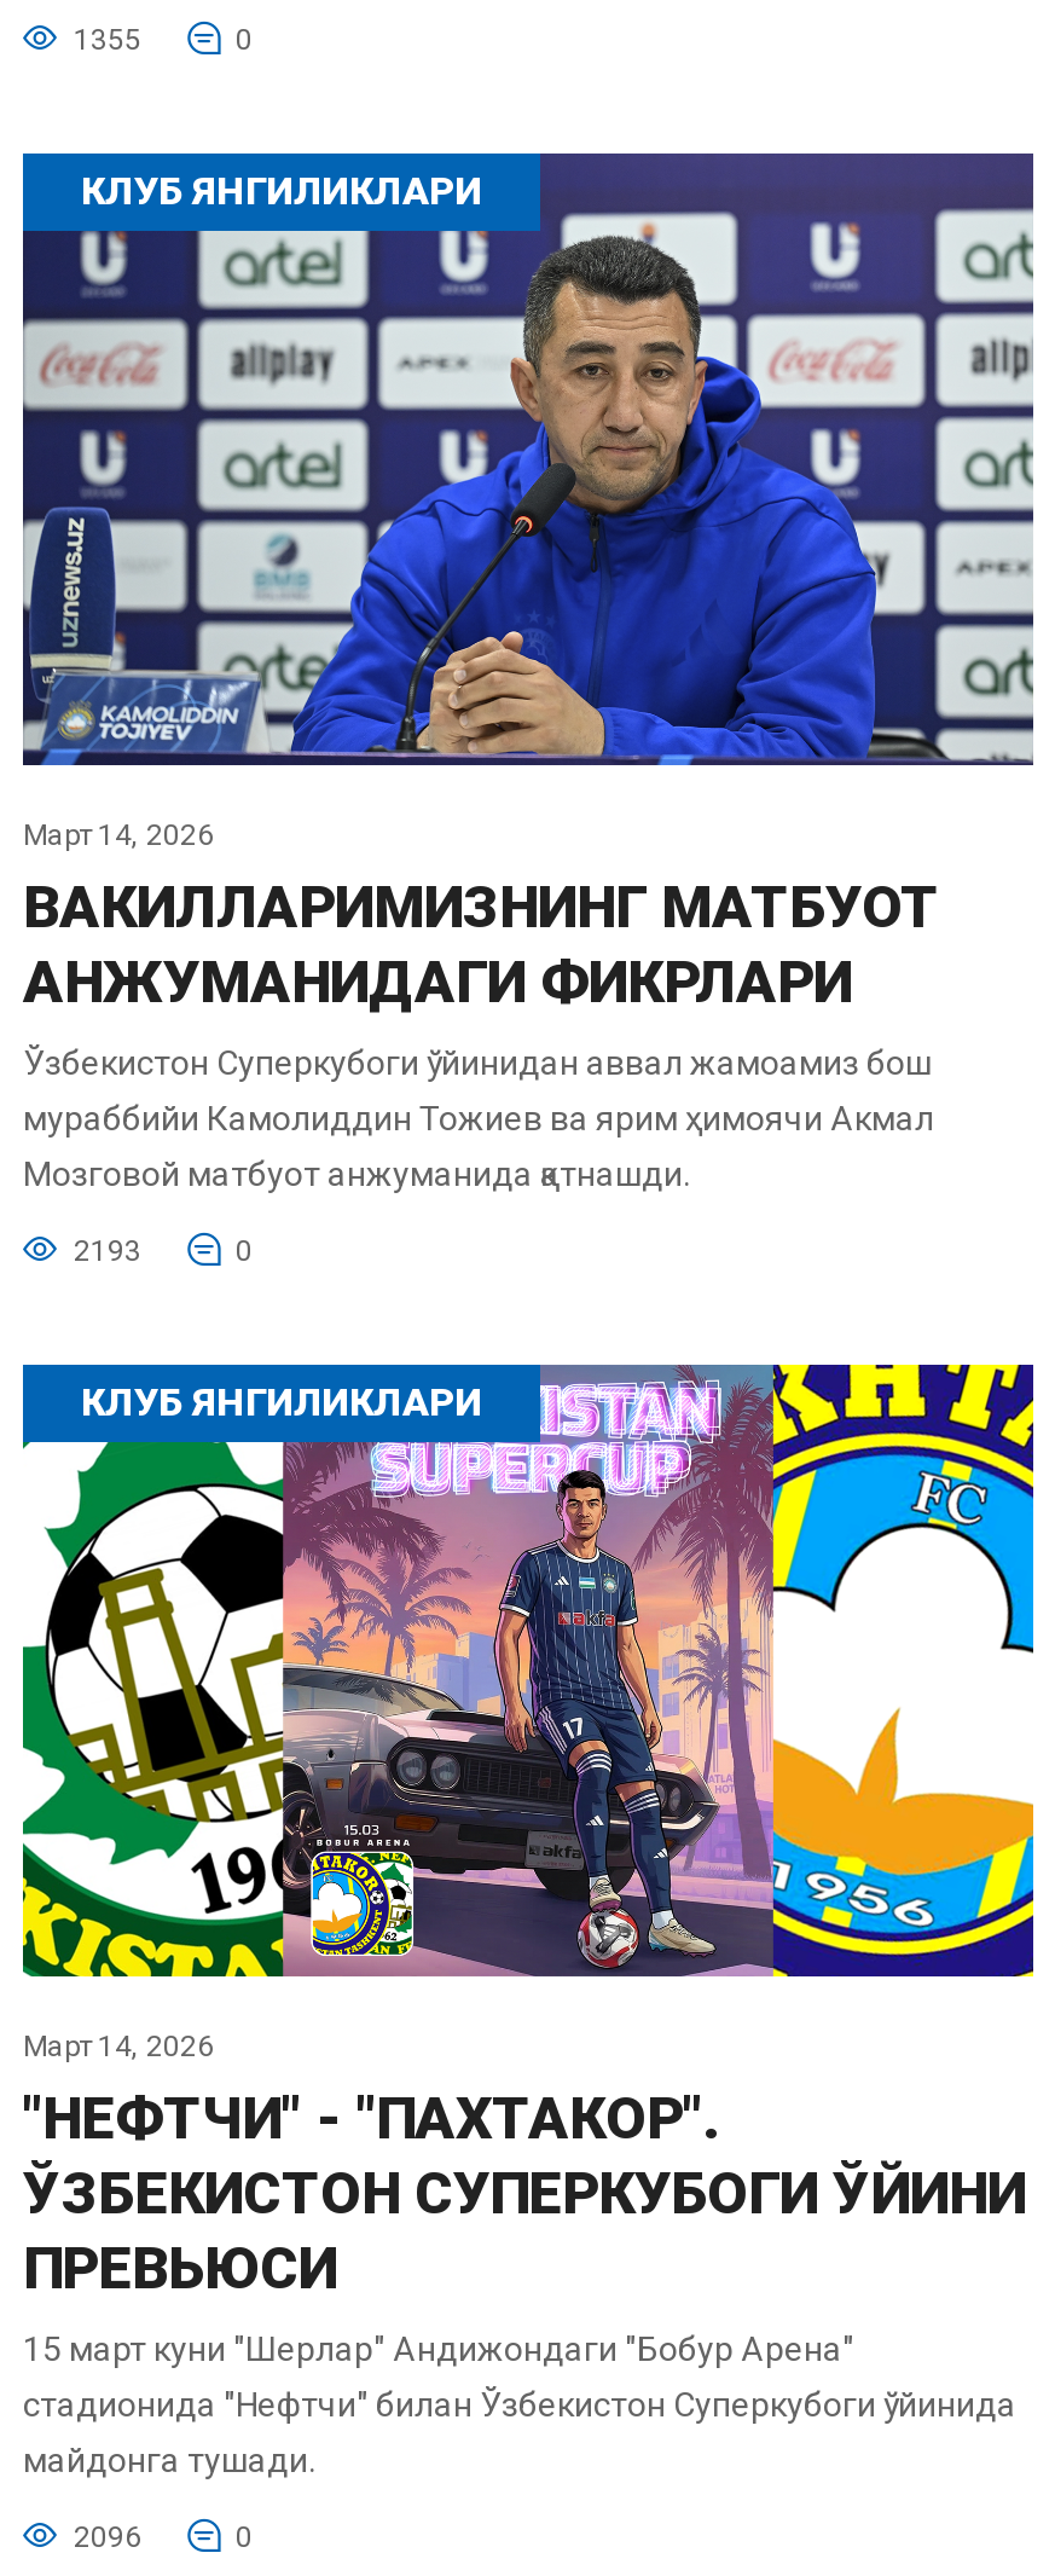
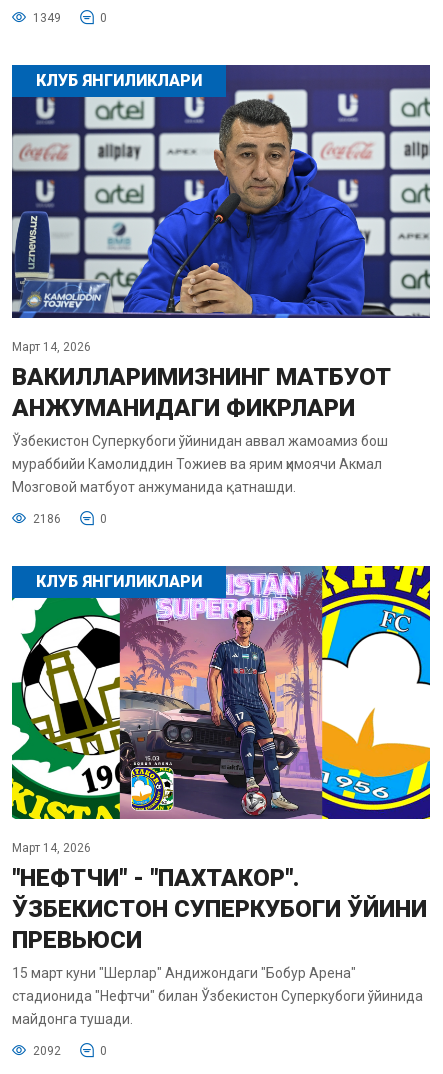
[74,22,141,56] 1355 -> [33,11,61,25] 1349
[74,1234,141,1268] 2193 -> [33,512,61,526] 2186
[74,2521,141,2554] 2096 -> [33,1044,61,1058] 2092

